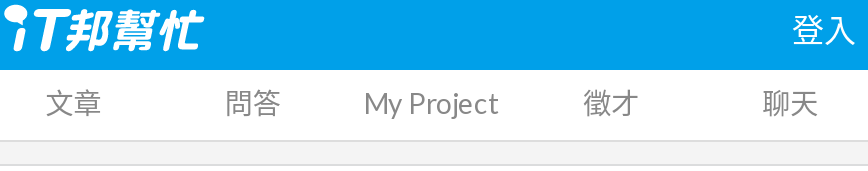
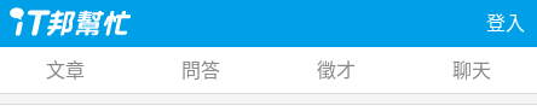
[364,86,500,120] My Project -> none

